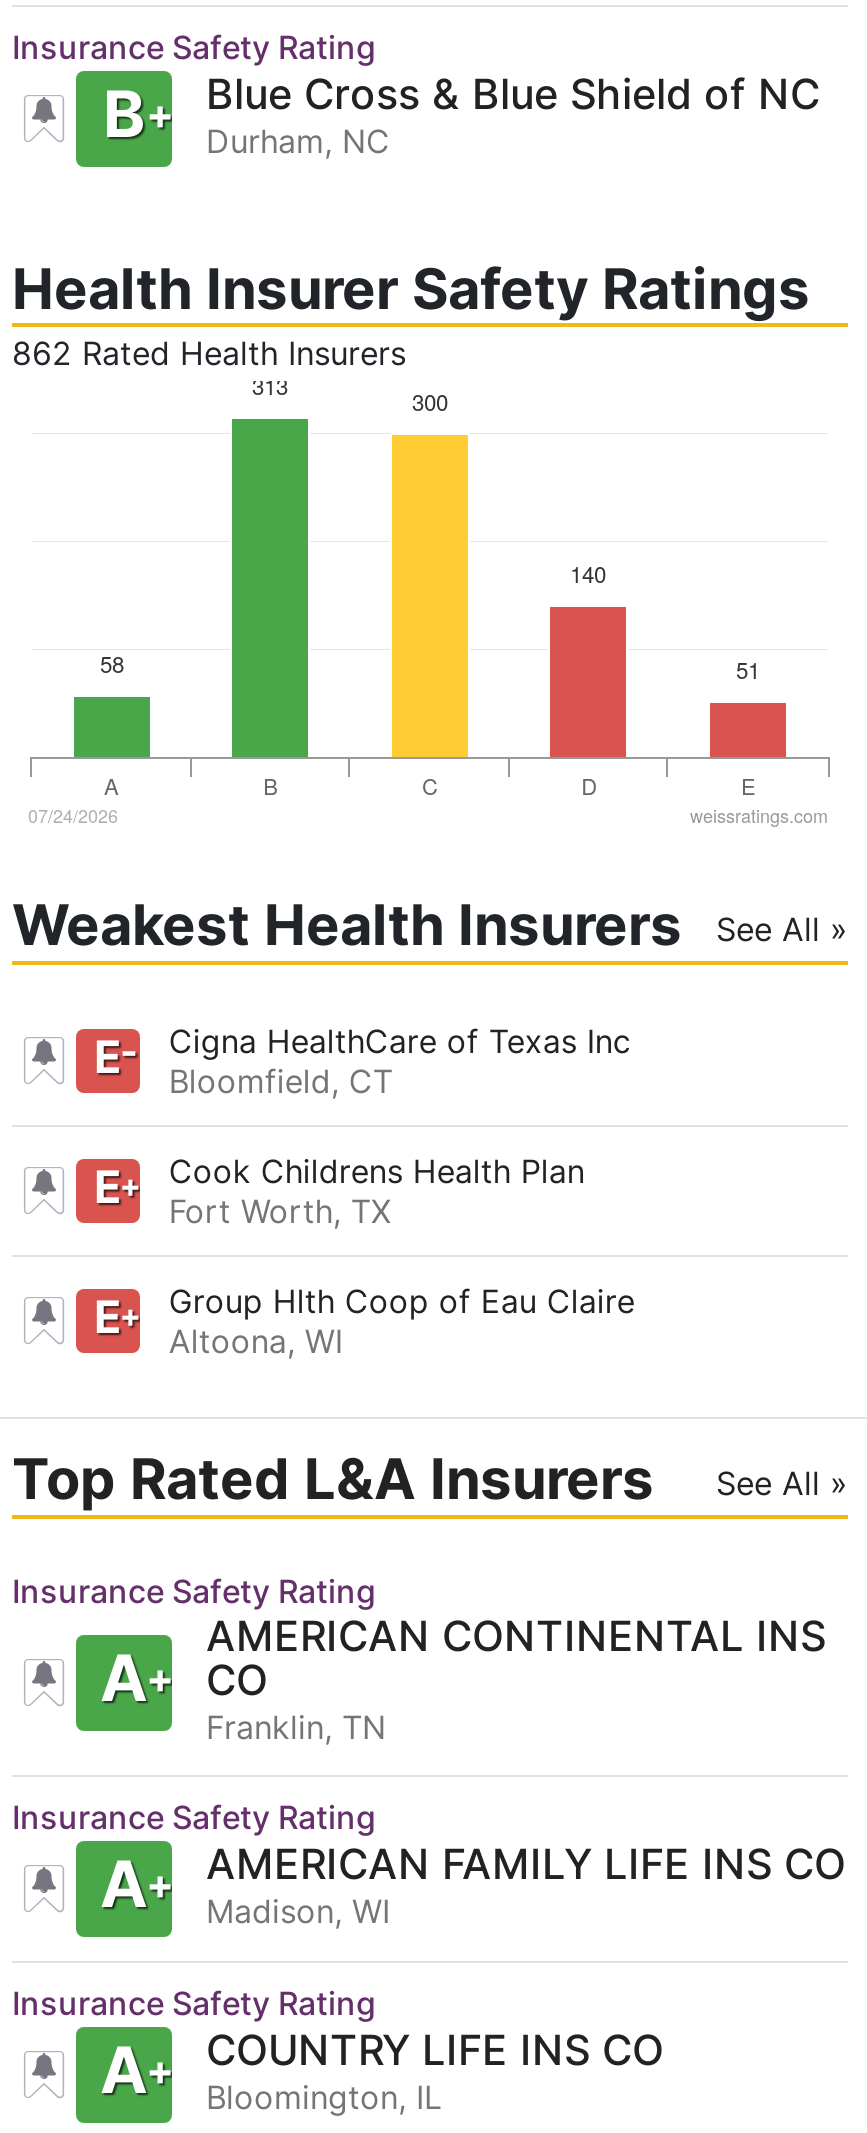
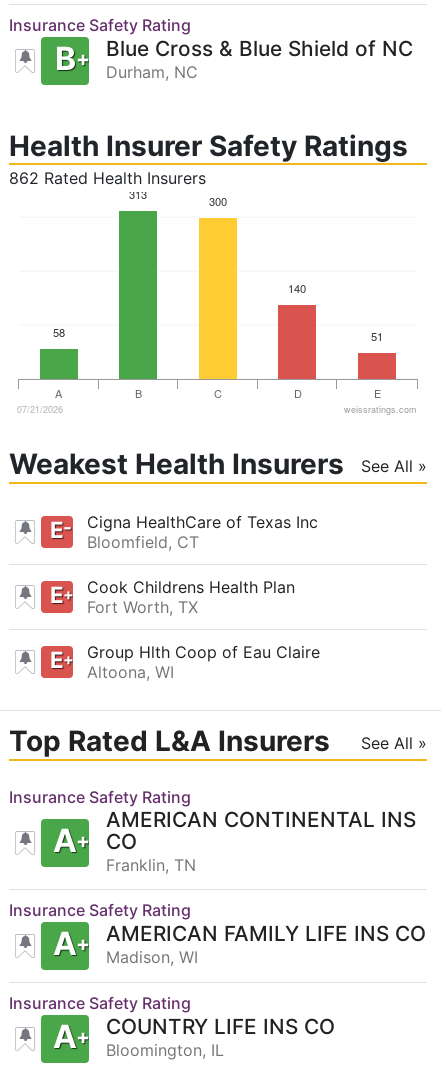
[28,802,118,828] 07/24/2026 -> [17,403,63,416] 07/21/2026

